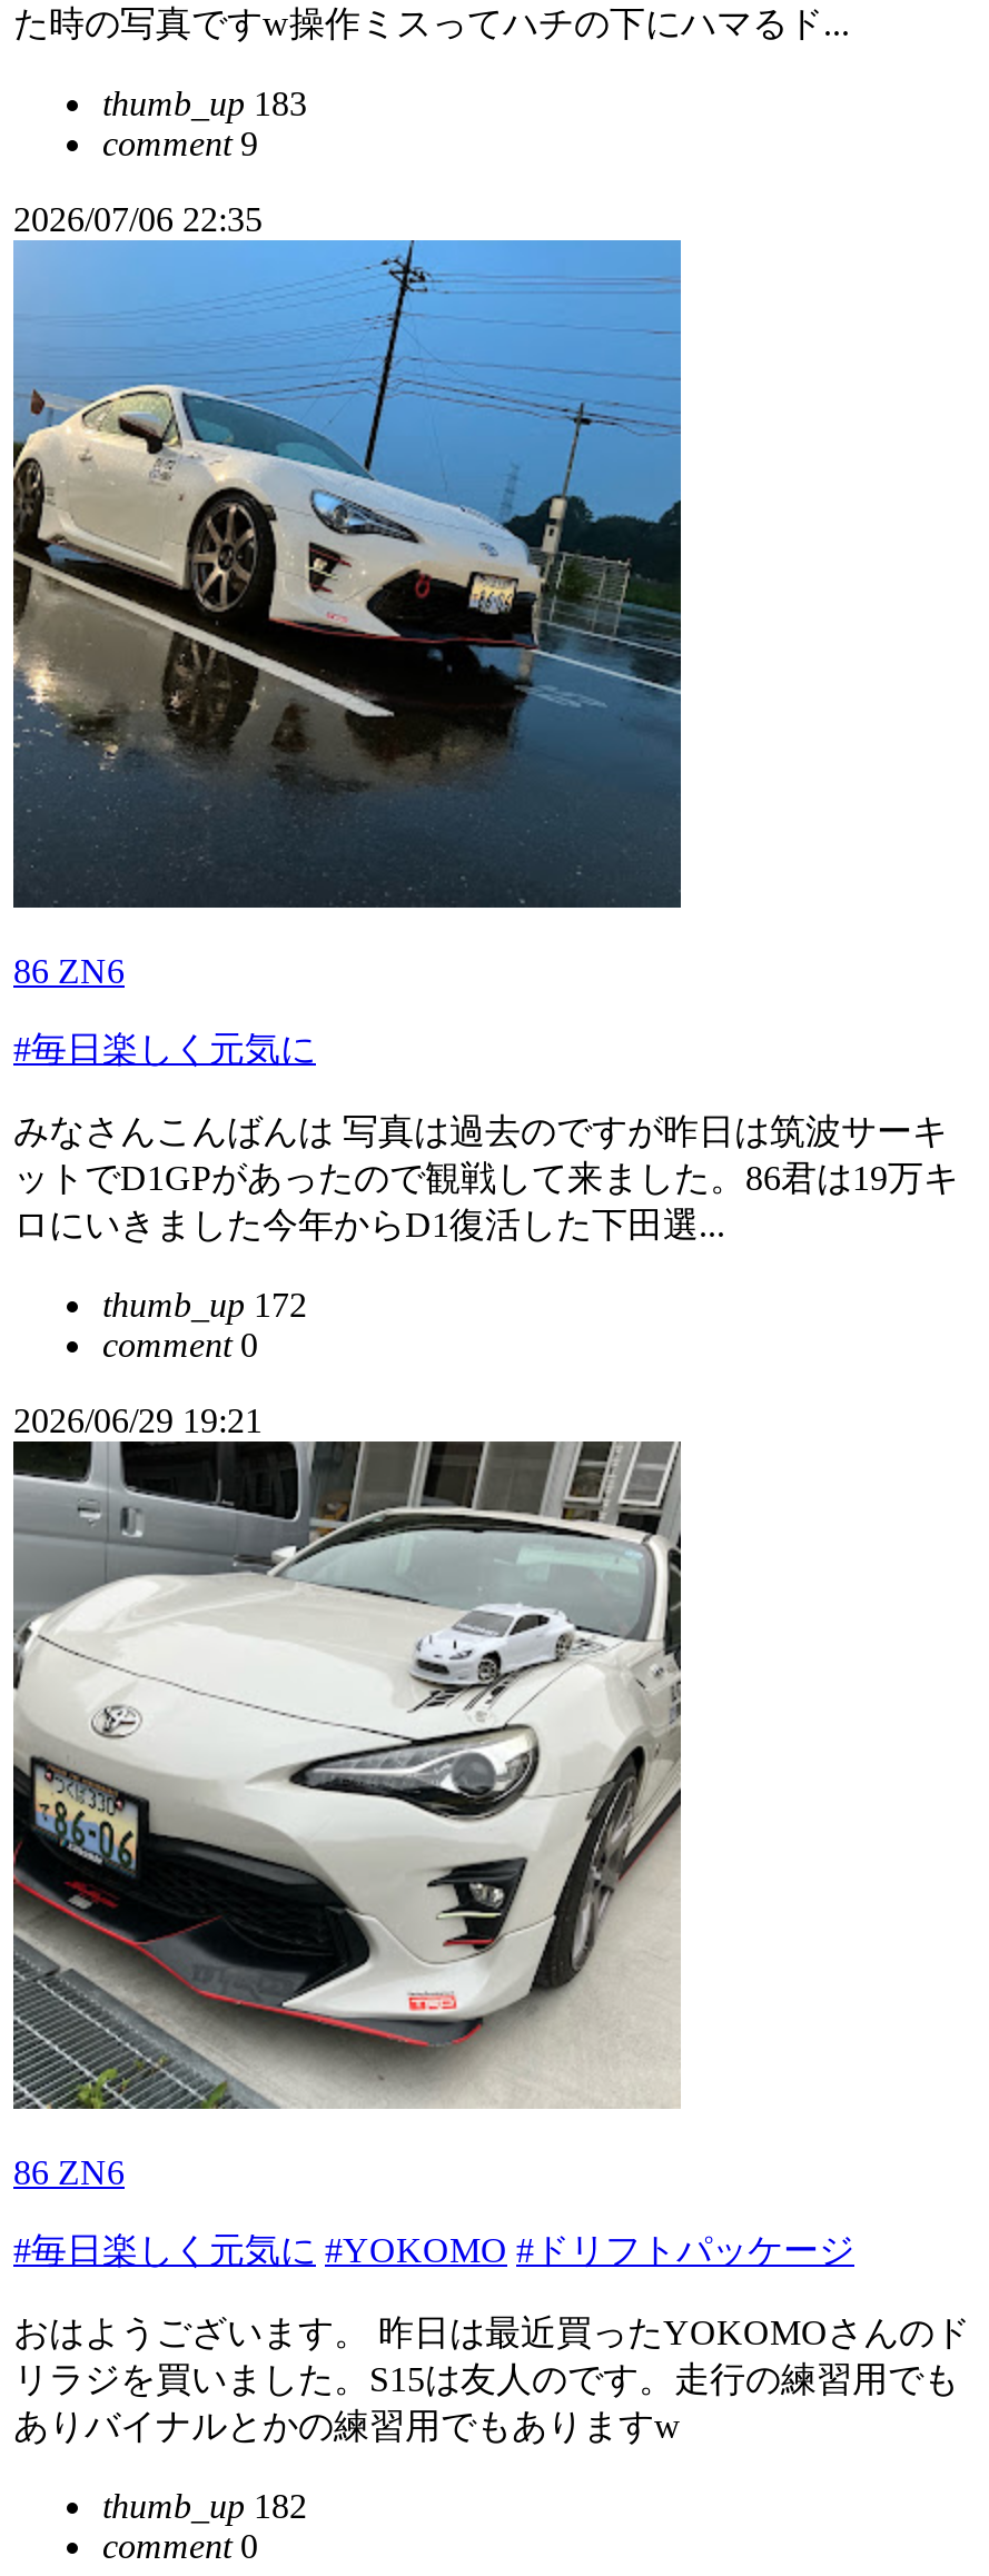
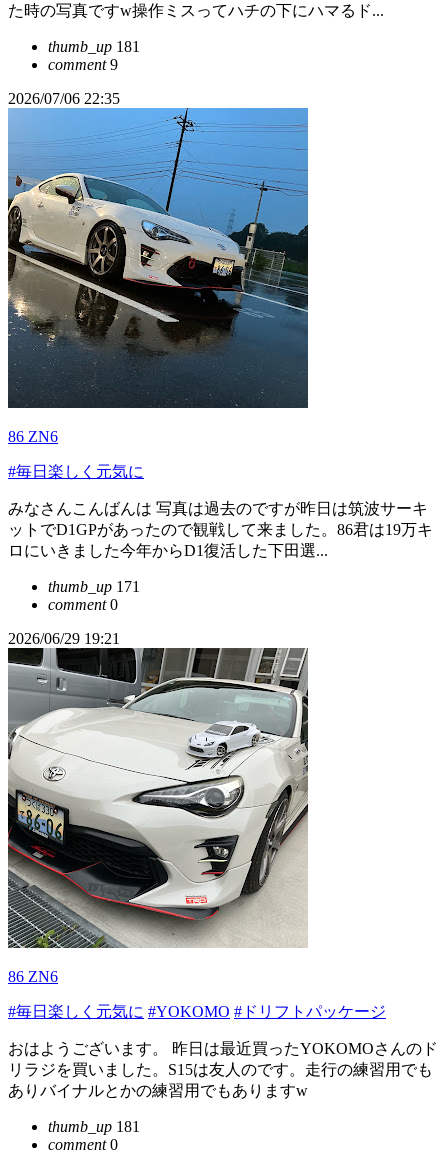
[102,85,307,122] thumb_up 183 -> [48,38,140,55] thumb_up 181
[102,1286,307,1324] thumb_up 172 -> [48,578,140,595] thumb_up 171
[102,2487,307,2525] thumb_up 182 -> [48,1118,140,1135] thumb_up 181

